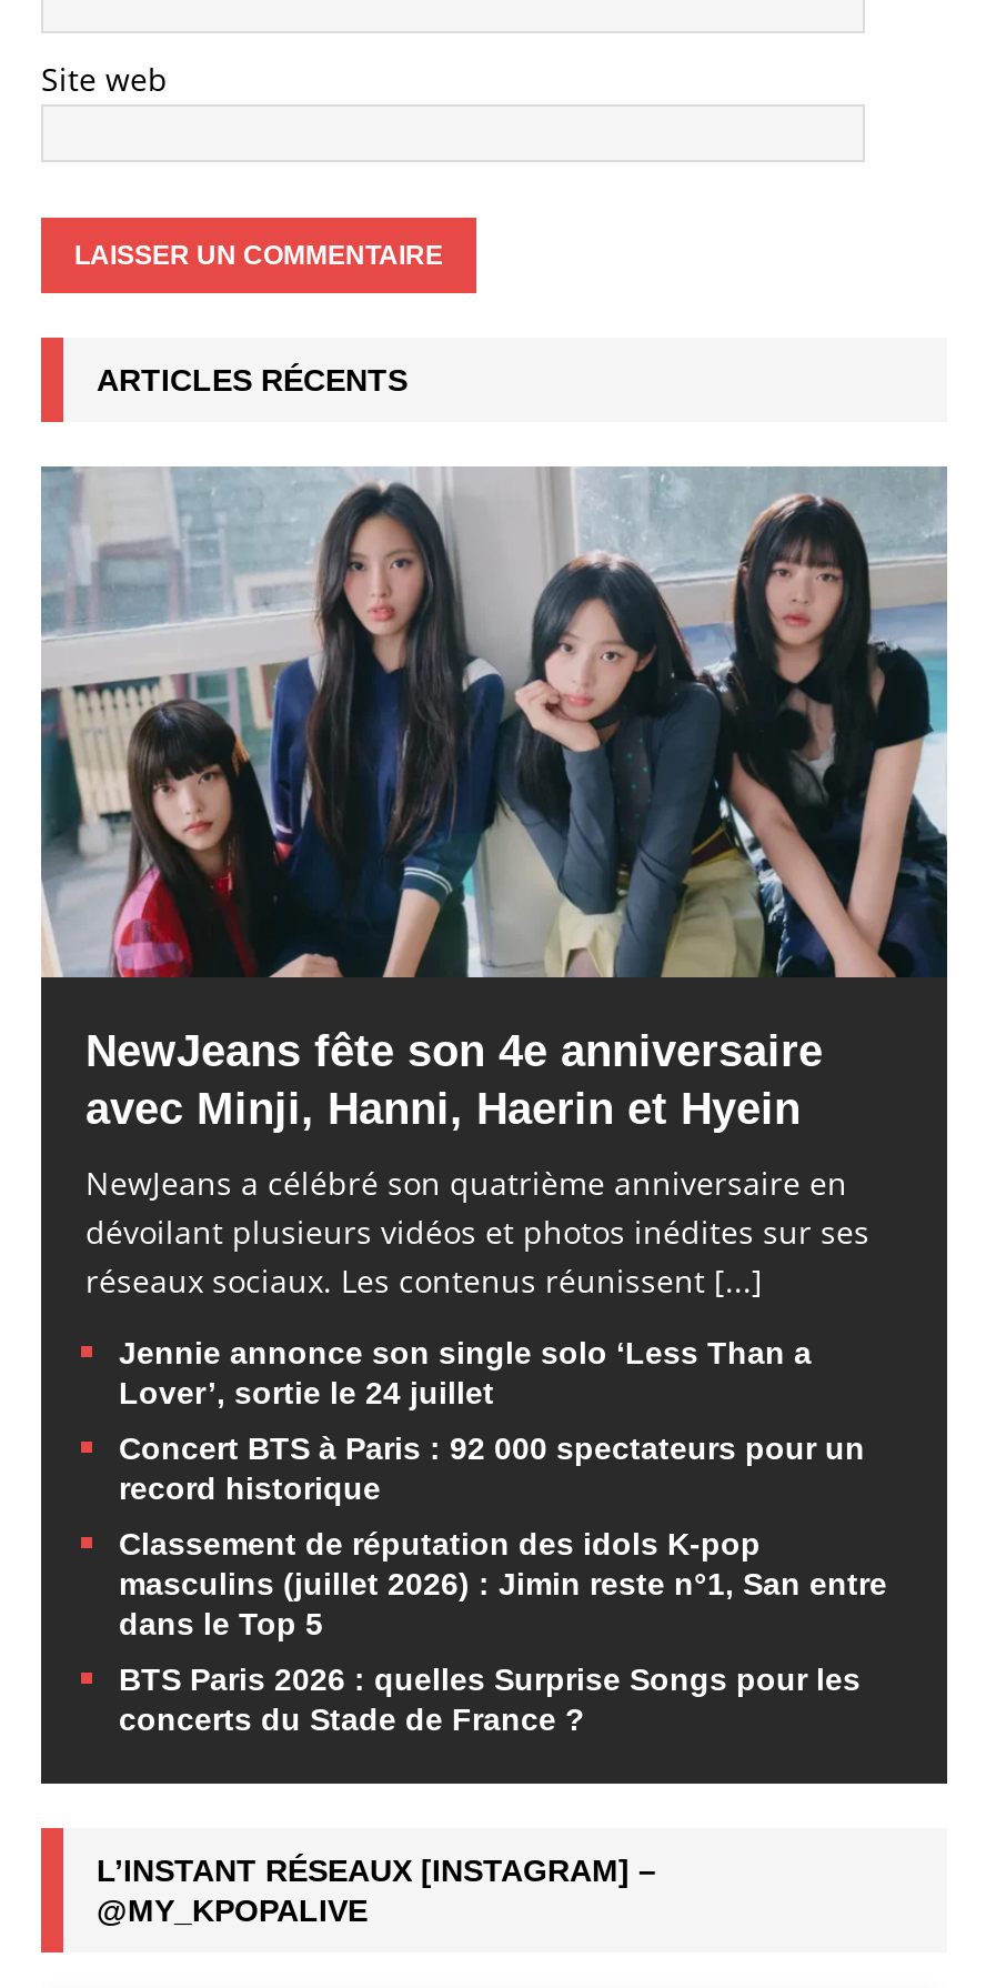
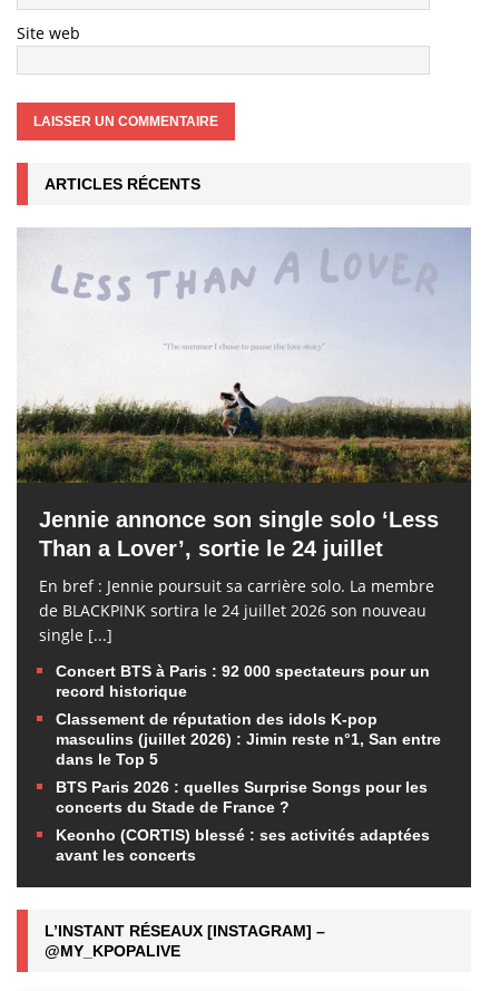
[39,466,947,1410] [image] | NewJeans fête son 4e anniversaire | avec Minji, Hanni, Haerin et Hyein | NewJeans a célébré son quatrième anniversaire en | dévoilant plusieurs vidéos et photos inédites sur ses | réseaux sociaux. Les contenus réunissent [...] | Jennie annonce son single solo ‘Less Than a | Lover’, sortie le 24 juillet -> [16,229,471,646] [image] | Jennie annonce son single solo ‘Less | Than a Lover’, sortie le 24 juillet | En bref : Jennie poursuit sa carrière solo. La membre | de BLACKPINK sortira le 24 juillet 2026 son nouveau | single [...]
moved [119,1430,887,1736] -> [56,662,441,816]: Concert BTS à Paris : 92 000 spectateurs pour un | record historique | Classement de réputation des idols K-pop | masculins (juillet 2026) : Jimin reste n°1, San entre | dans le Top 5 | BTS Paris 2026 : quelles Surprise Songs pour les | concerts du Stade de France ?
none -> [56,826,430,864] Keonho (CORTIS) blessé : ses activités adaptées | avant les concerts

